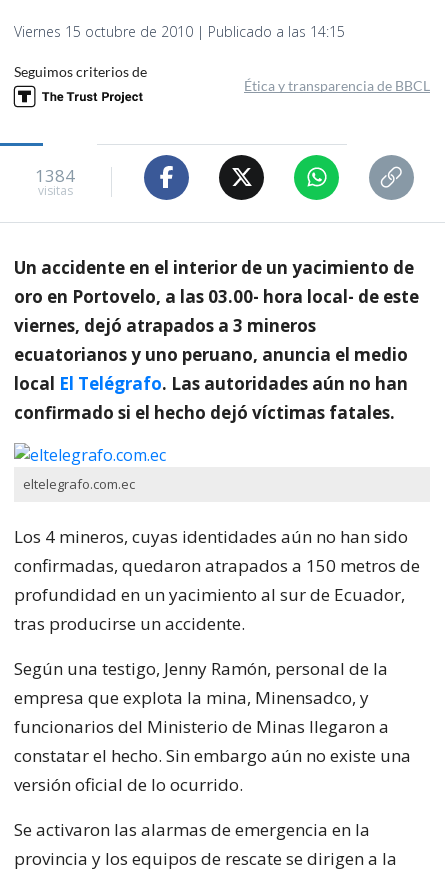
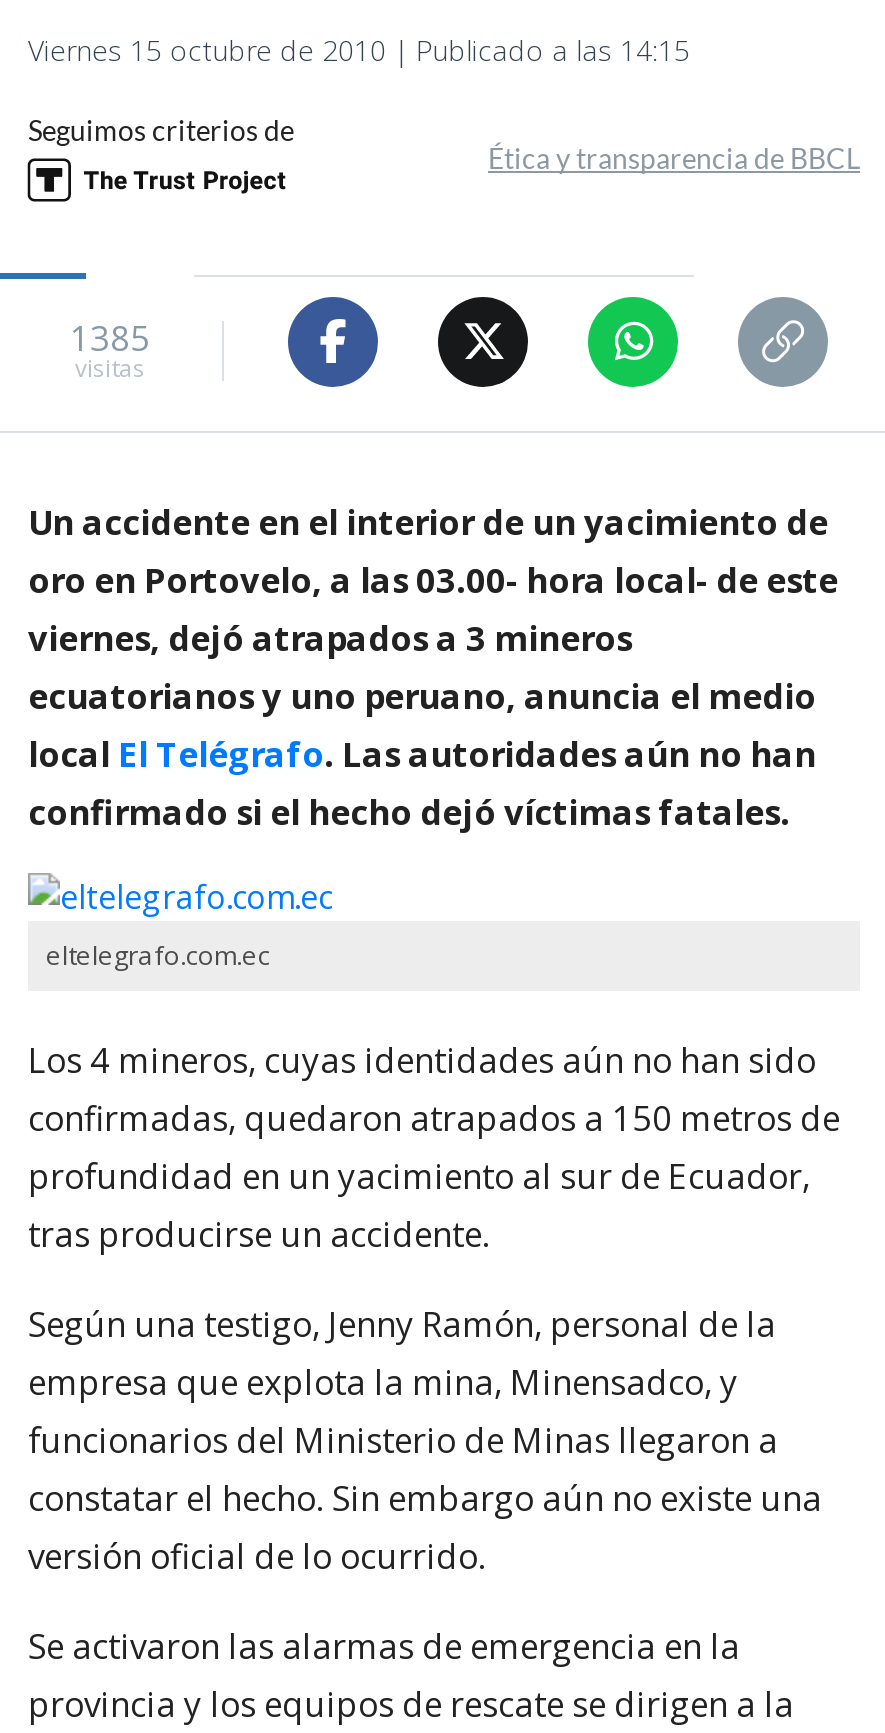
[35,164,75,187] 1384 -> [70,316,150,362] 1385

